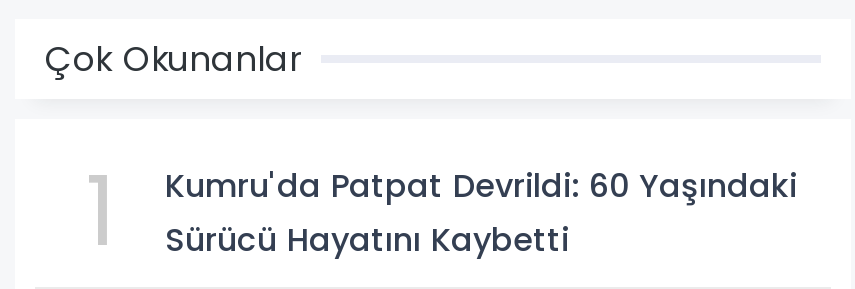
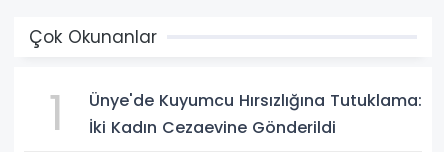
[165,163,797,263] Kumru'da Patpat Devrildi: 60 Yaşındaki | Sürücü Hayatını Kaybetti -> [89,89,422,139] Ünye'de Kuyumcu Hırsızlığına Tutuklama: | İki Kadın Cezaevine Gönderildi

